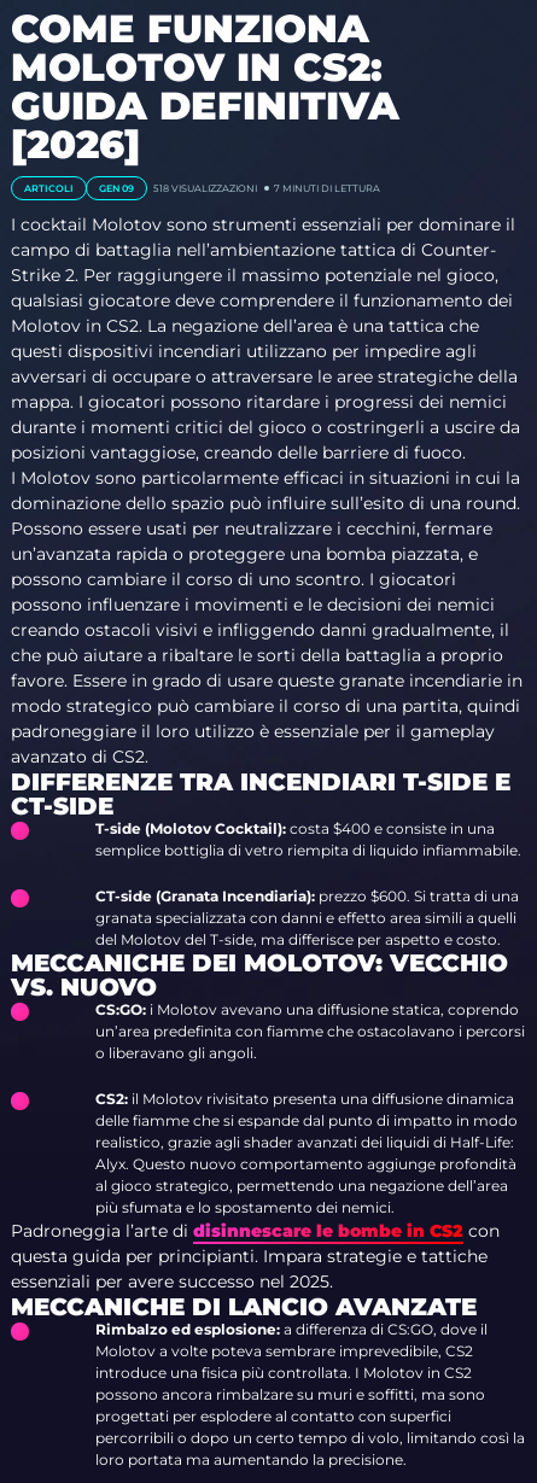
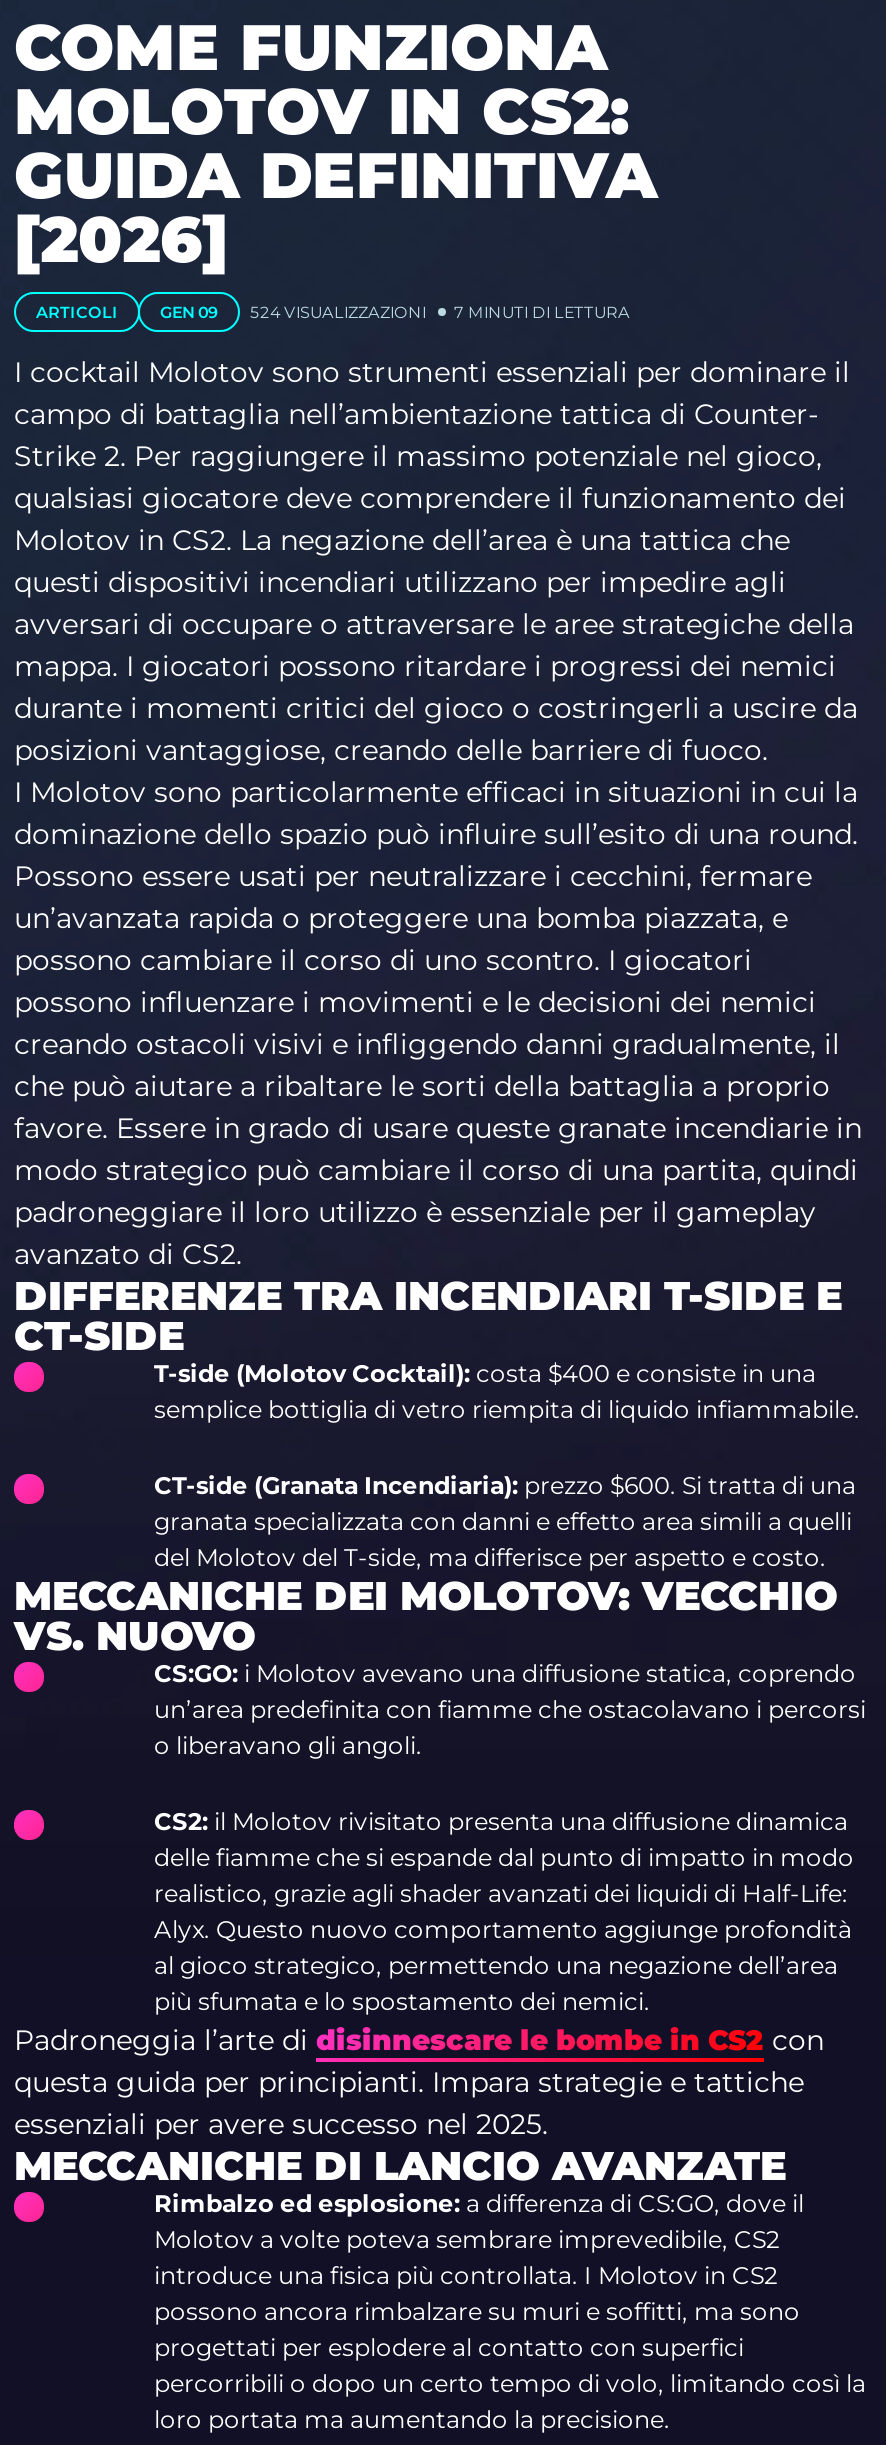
[153,182,257,194] 518 VISUALIZZAZIONI -> [250,302,426,322] 524 VISUALIZZAZIONI

